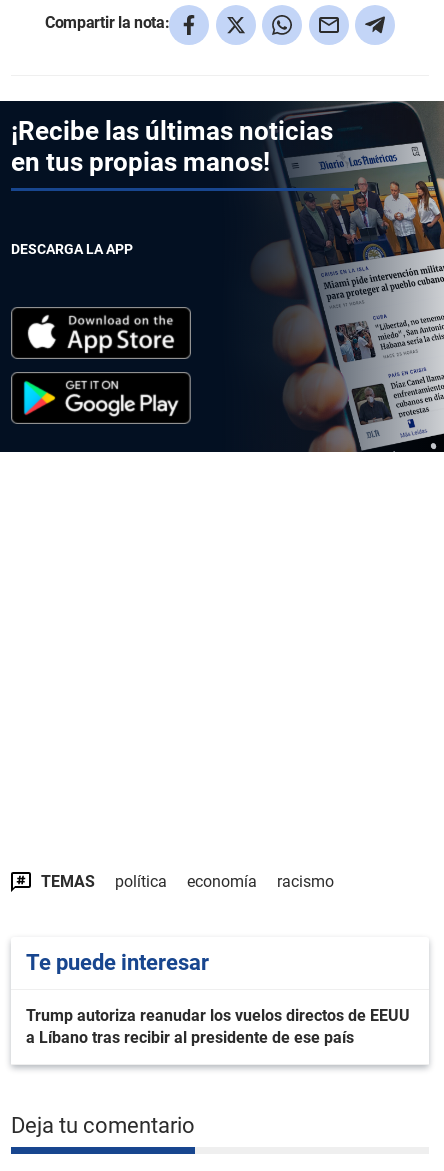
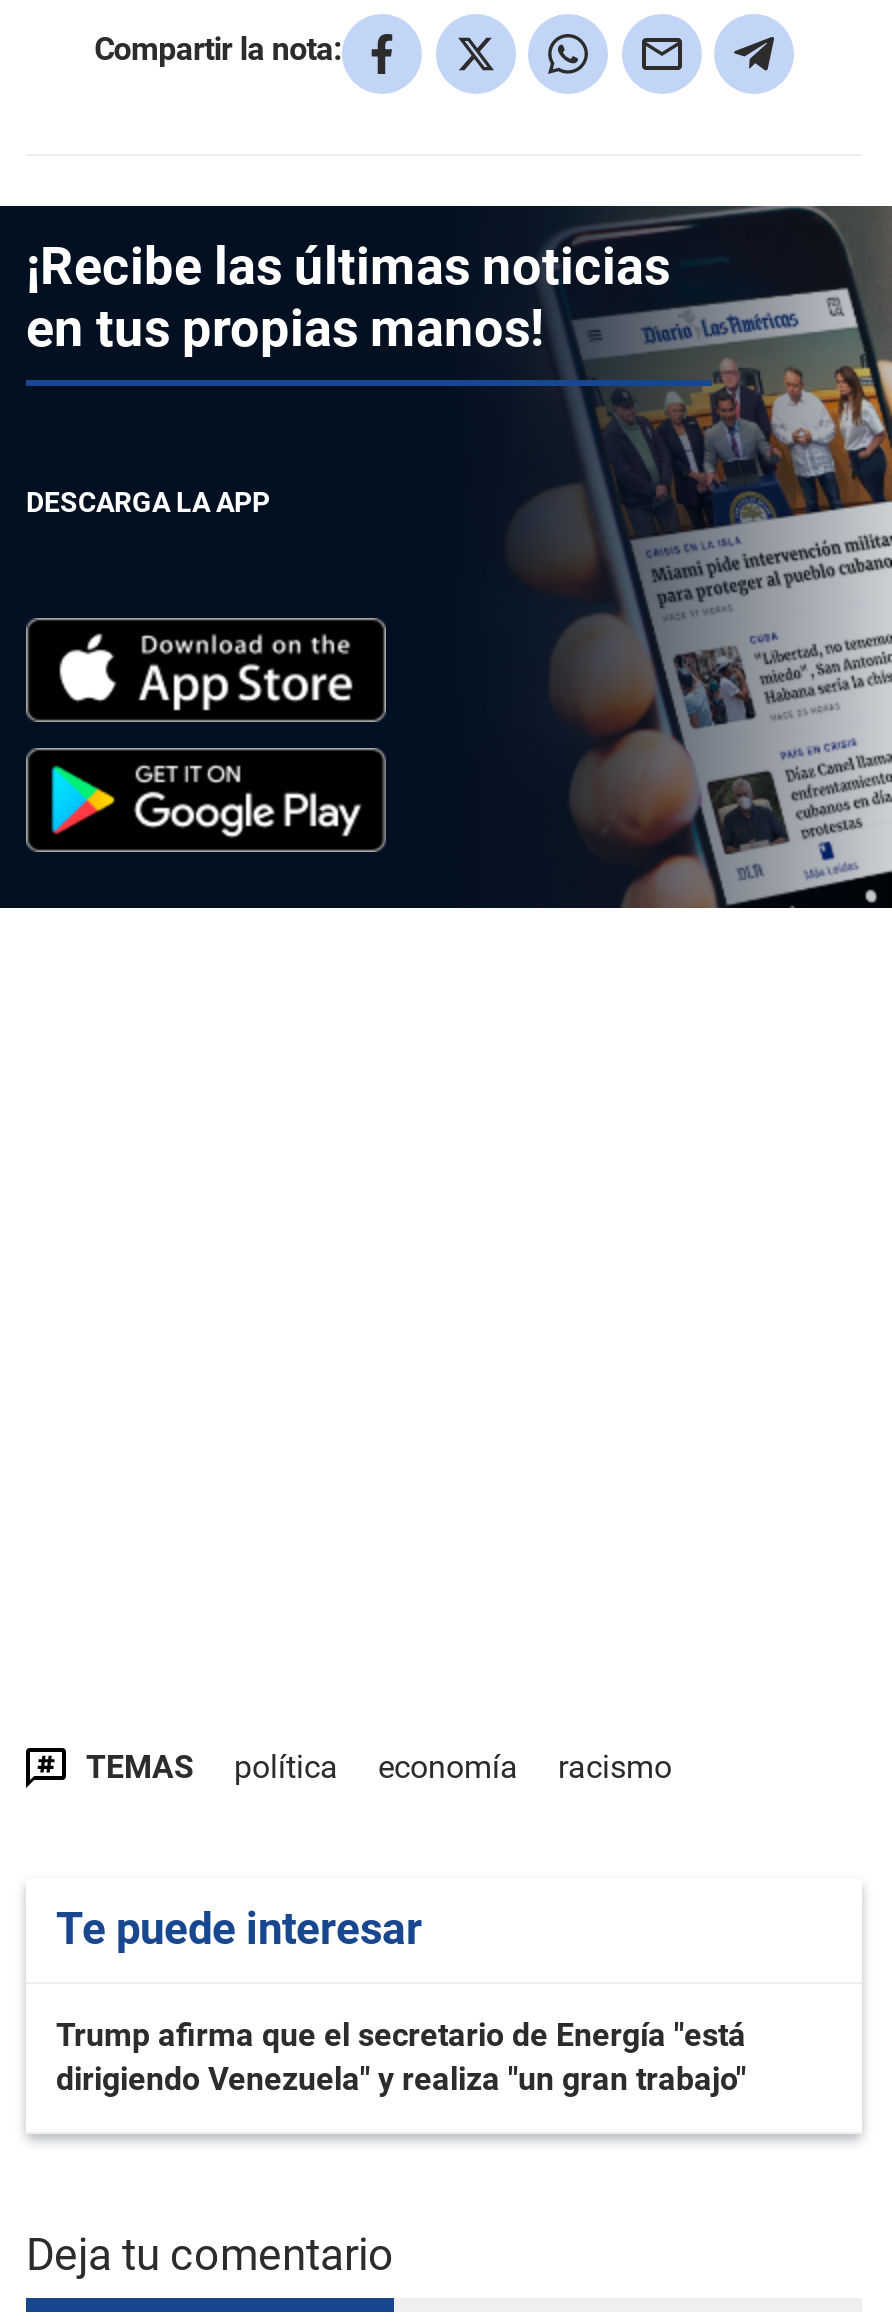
[26,1006,410,1047] Trump autoriza reanudar los vuelos directos de EEUU | a Líbano tras recibir al presidente de ese país -> [56,2016,746,2098] Trump afirma que el secretario de Energía "está | dirigiendo Venezuela" y realiza "un gran trabajo"

